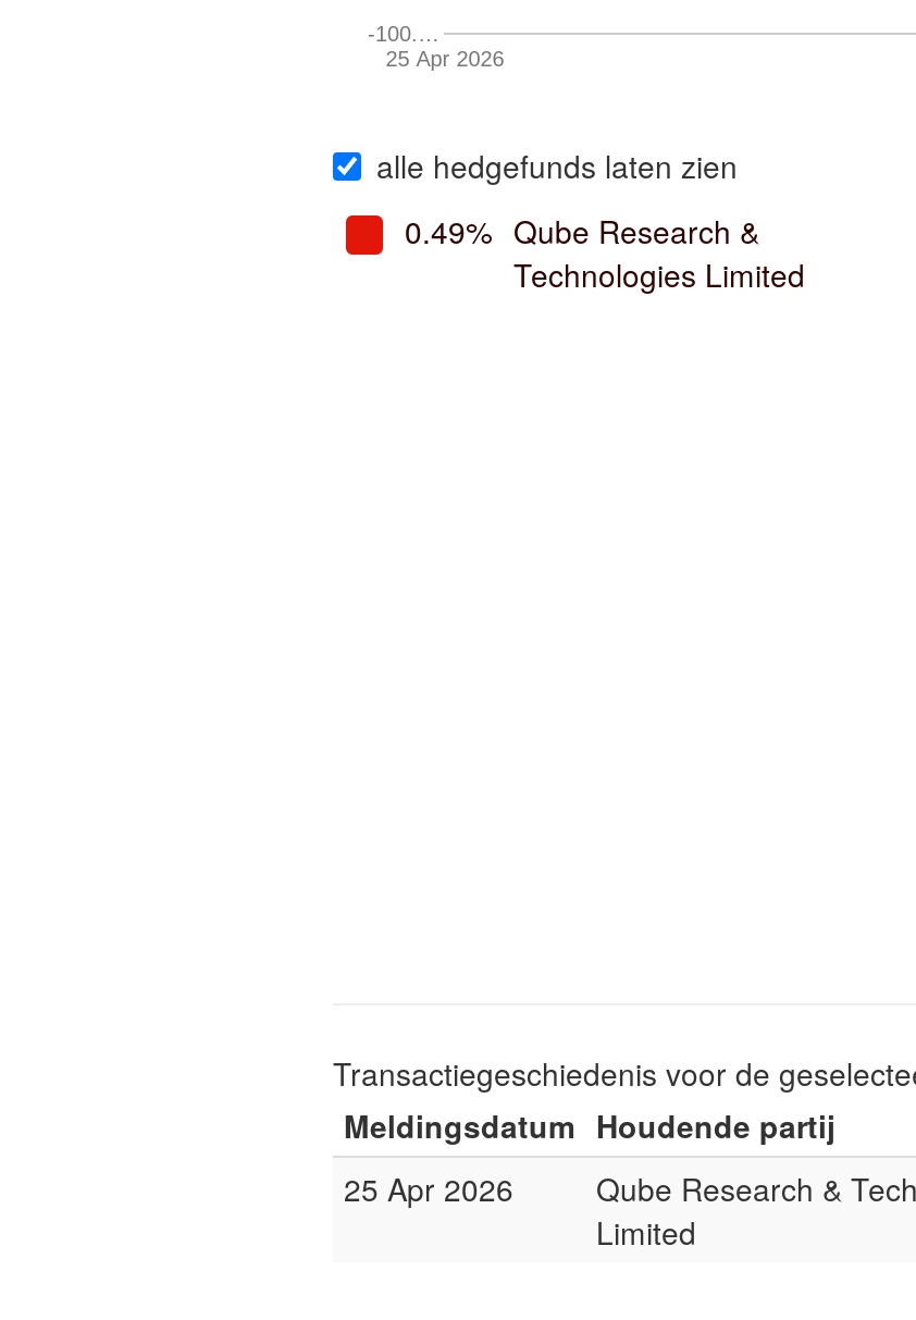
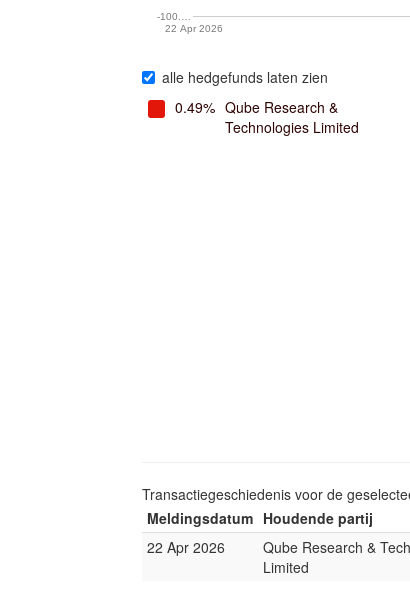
[387,47,505,71] 25 Apr 2026 -> [165,22,223,33] 22 Apr 2026
[344,1167,513,1210] 25 Apr 2026 -> [147,537,225,557] 22 Apr 2026

